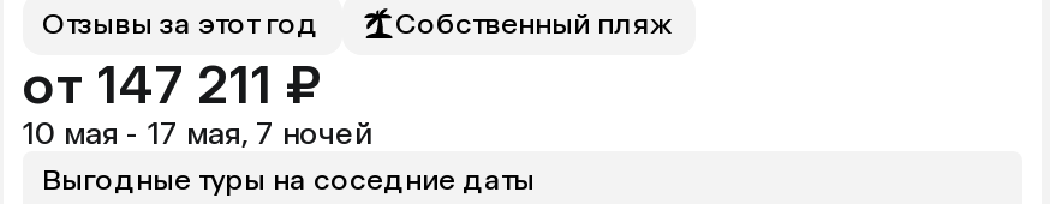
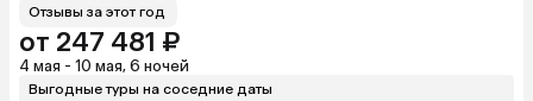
[23,7,672,151] Собственный пляж | от 147 211 ₽ | 10 мая - 17 мая, 7 ночей -> [19,26,189,75] от 247 481 ₽ | 4 мая - 10 мая, 6 ночей

